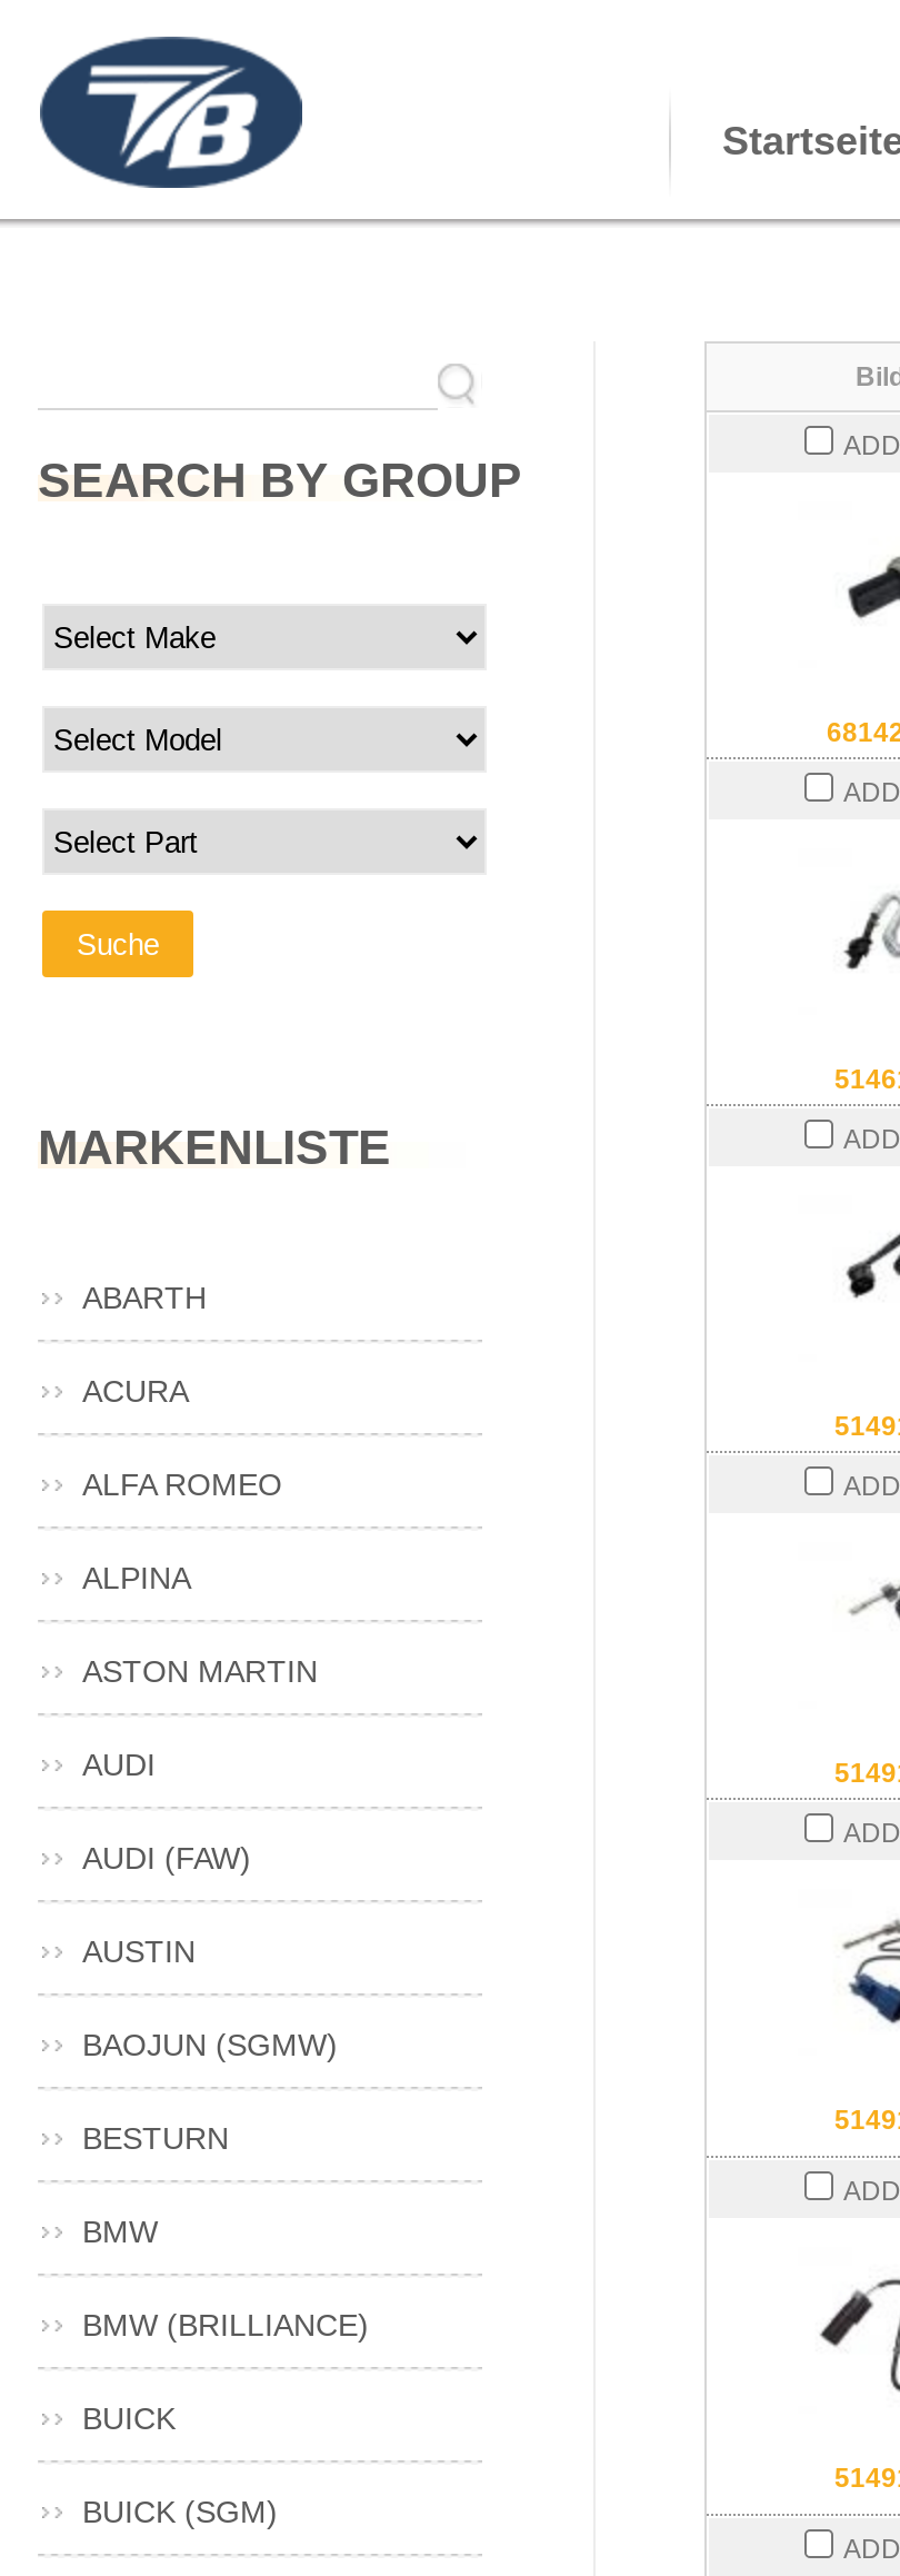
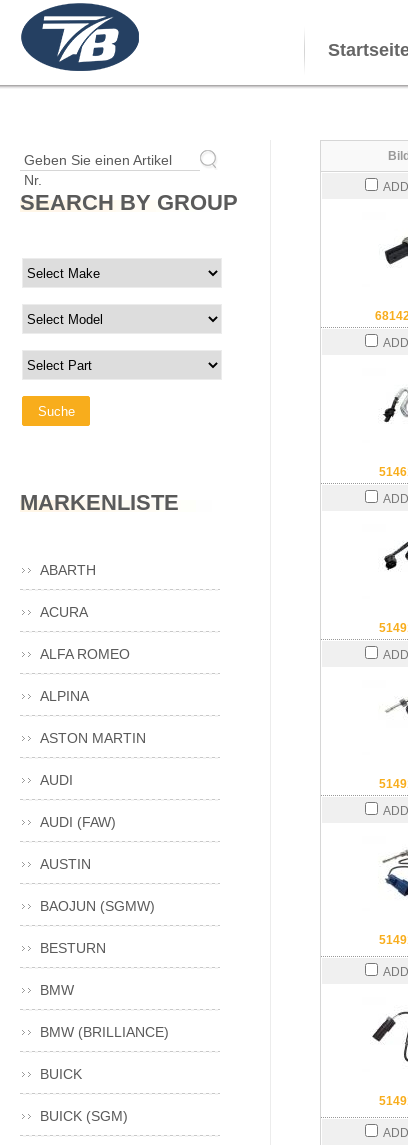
none -> [24,152,172,188] Geben Sie einen Artikel | Nr.

